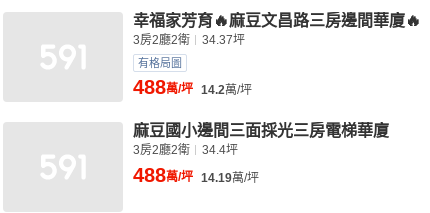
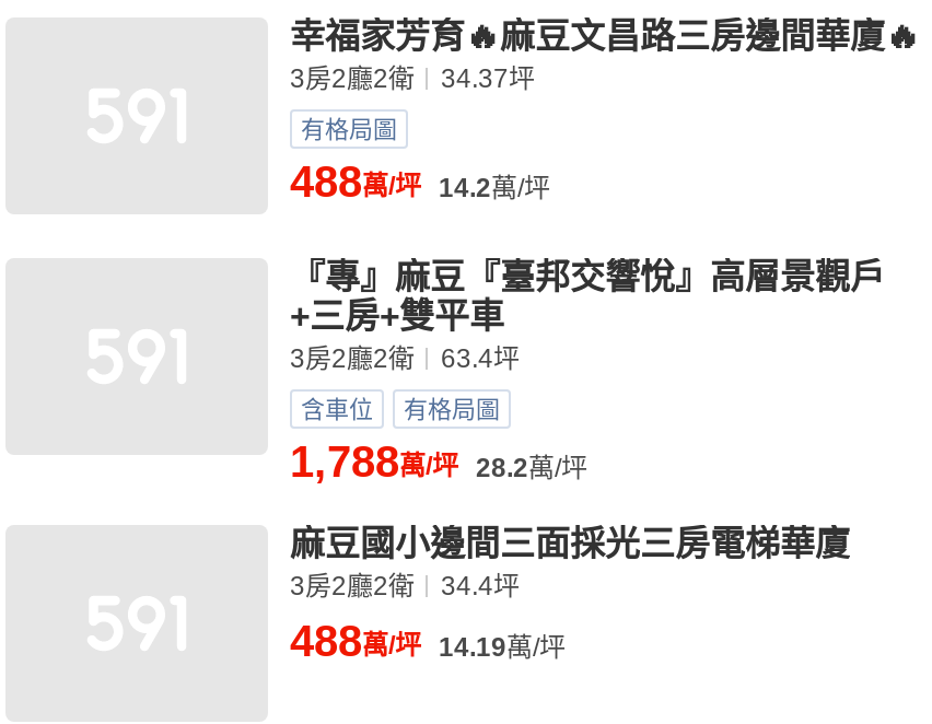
none -> [290,258,885,486] 『專』麻豆『臺邦交響悅』高層景觀戶 | +三房+雙平車 | 3房2廳2衛 | 63.4坪 | 含車位 | 有格局圖 | 1,788萬/坪 28.2萬/坪

